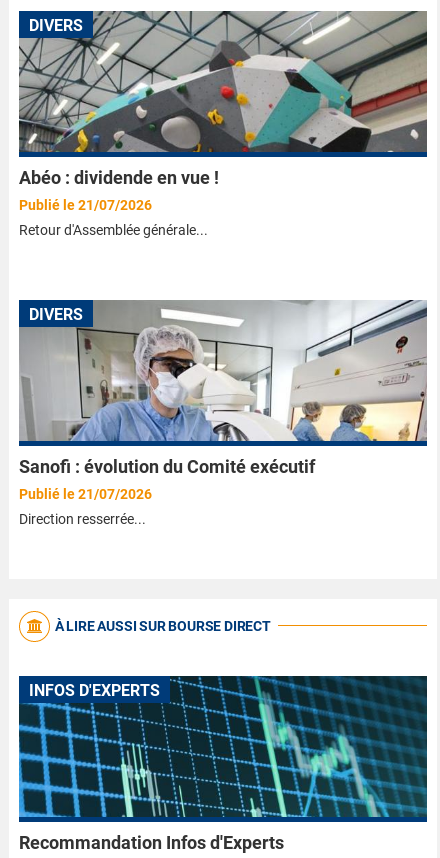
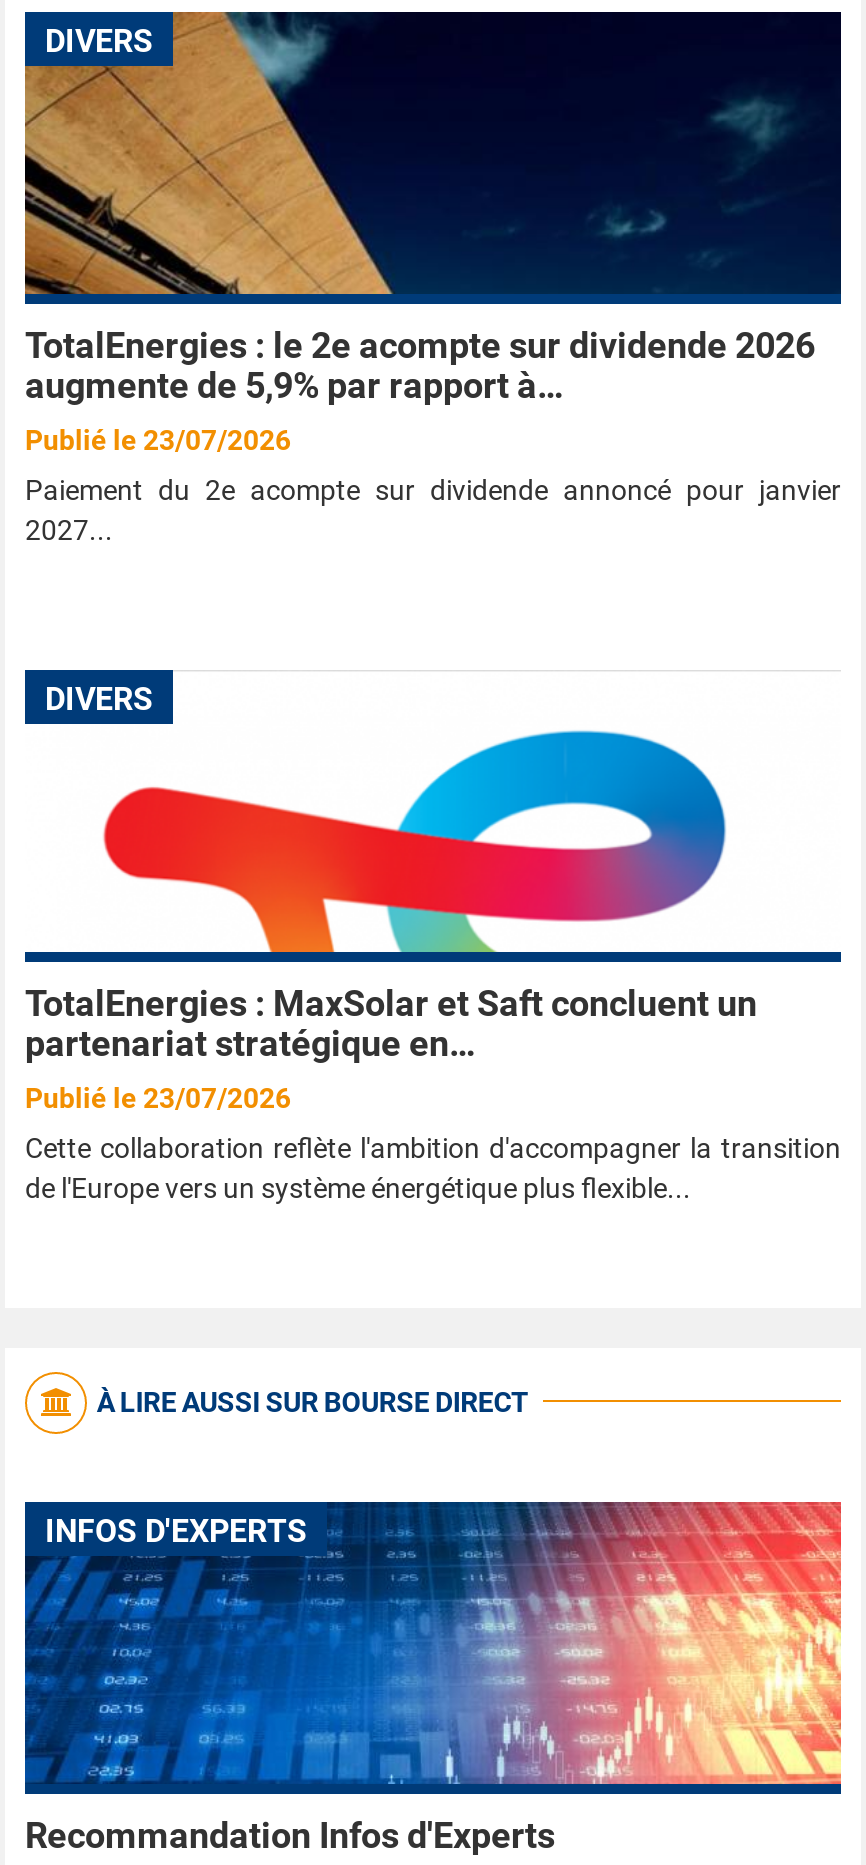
[19,10,428,119] [image] -> [23,12,843,296] [image]
[19,167,219,213] Abéo : dividende en vue ! | Publié le 21/07/2026 -> [25,324,815,456] TotalEnergies : le 2e acompte sur dividende 2026 | augmente de 5,9% par rapport à… | Publié le 23/07/2026
[19,222,208,238] Retour d'Assemblée générale... -> [25,474,841,546] Paiement du 2e acompte sur dividende annoncé pour janvier | 2027...
[18,299,428,502] [image] | Sanofi : évolution du Comité exécutif | Publié le 21/07/2026 -> [25,670,839,1114] [image] | TotalEnergies : MaxSolar et Saft concluent un | partenariat stratégique en… | Publié le 23/07/2026
[19,511,146,527] Direction resserrée... -> [25,1132,841,1204] Cette collaboration reflète l'ambition d'accompagner la transition | de l'Europe vers un système énergétique plus flexible...
[18,675,428,818] [image] -> [23,1500,843,1786] [image]

